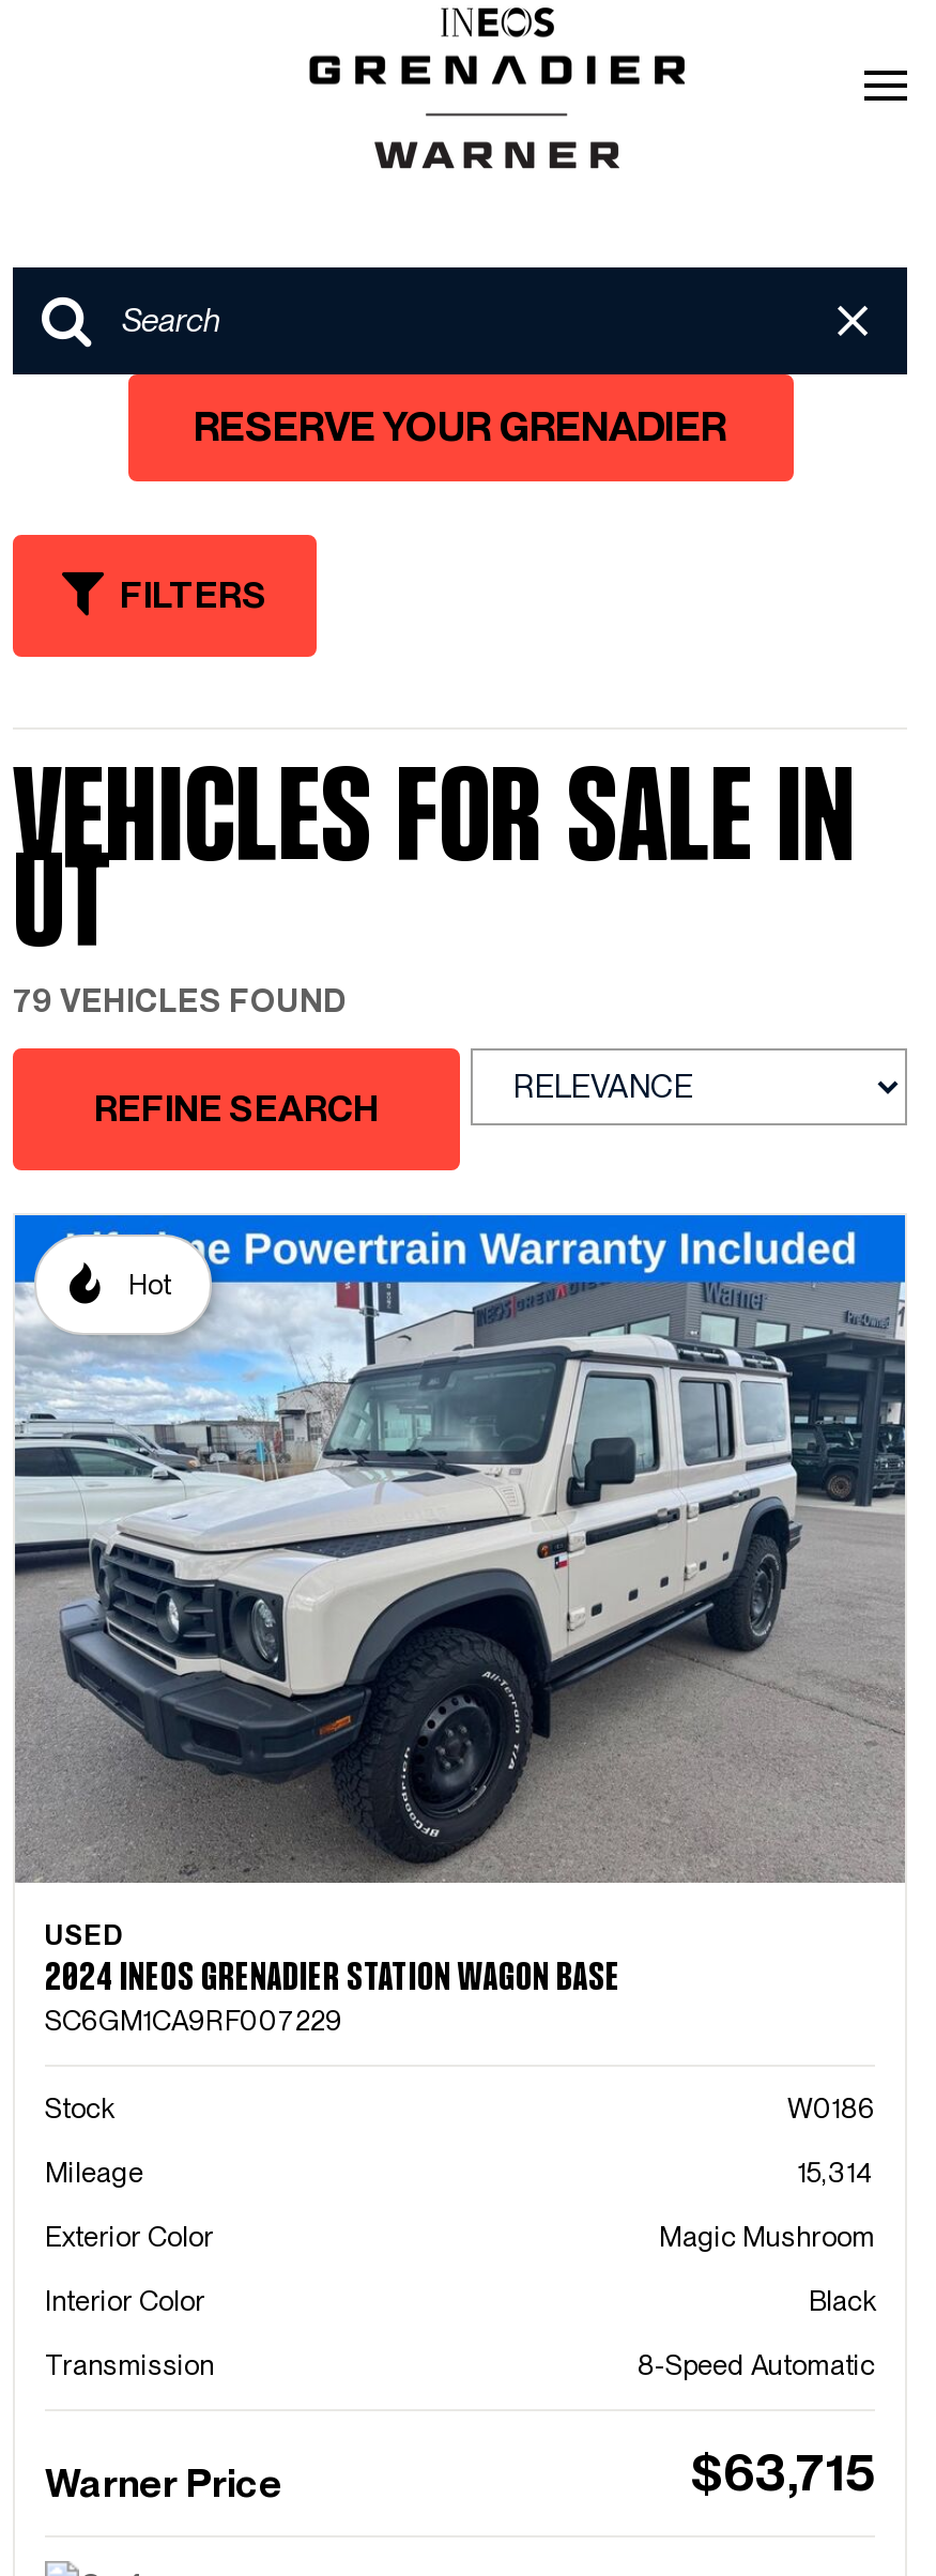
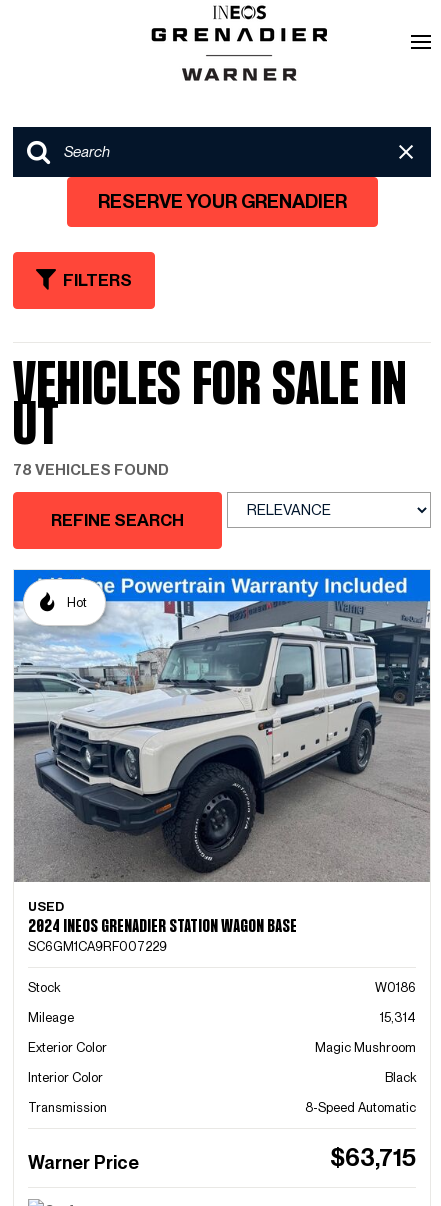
[13,982,347,1021] 79 VEHICLES FOUND -> [13,461,169,479] 78 VEHICLES FOUND

